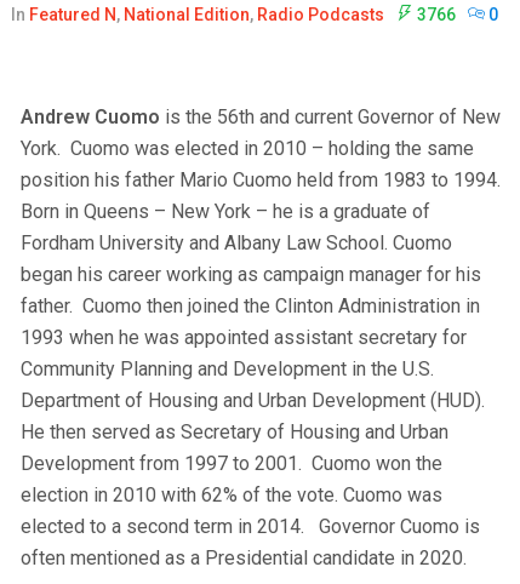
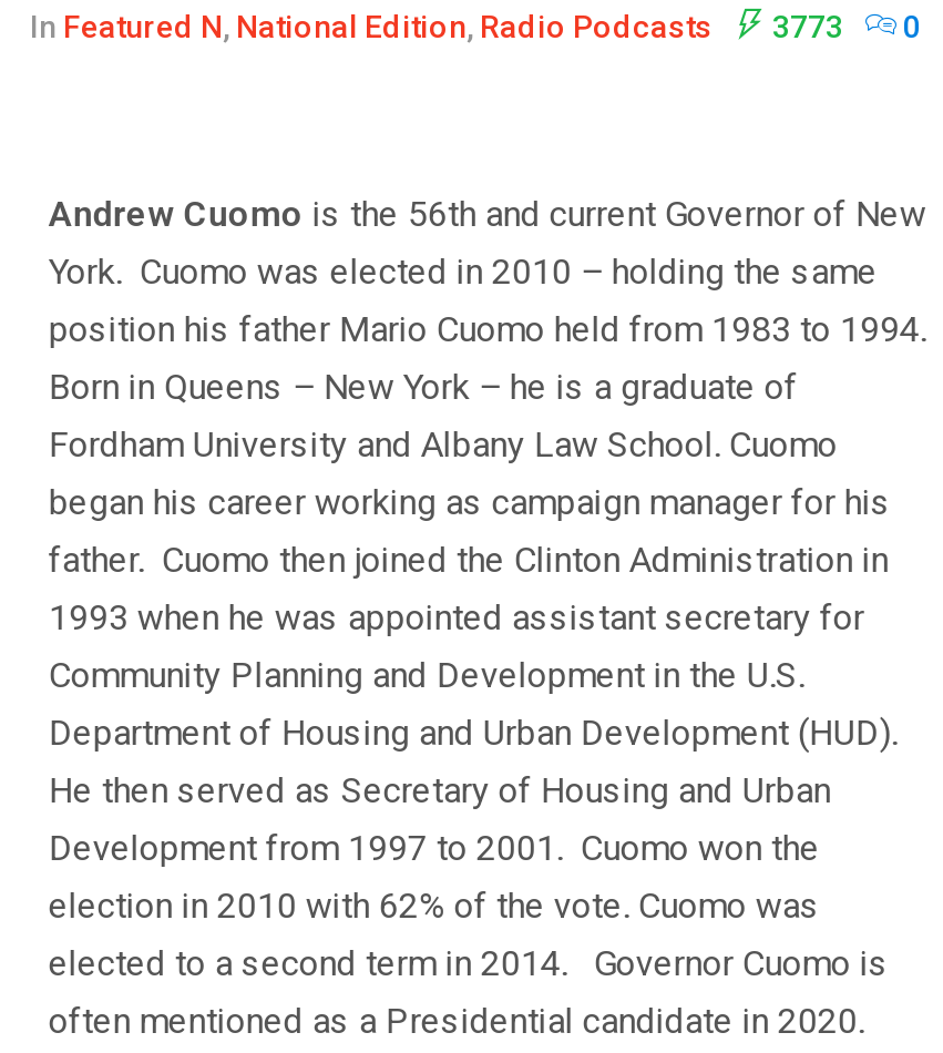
[11,5,498,25] In Featured N, National Edition, Radio Podcasts 3766 0 -> [30,10,921,45] In Featured N, National Edition, Radio Podcasts 3773 0

